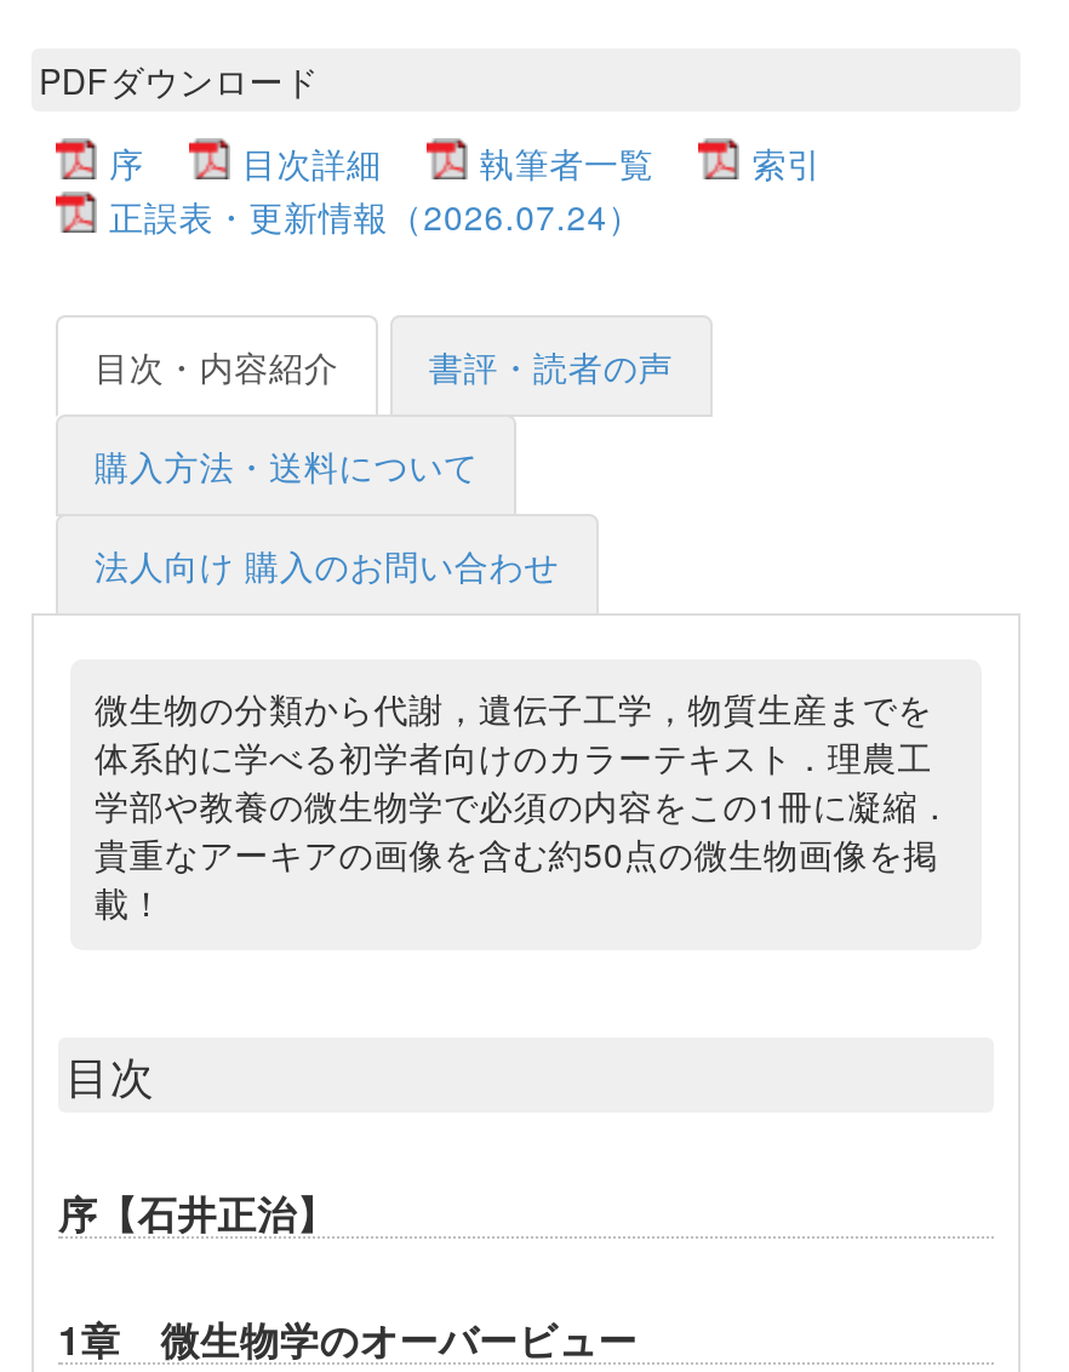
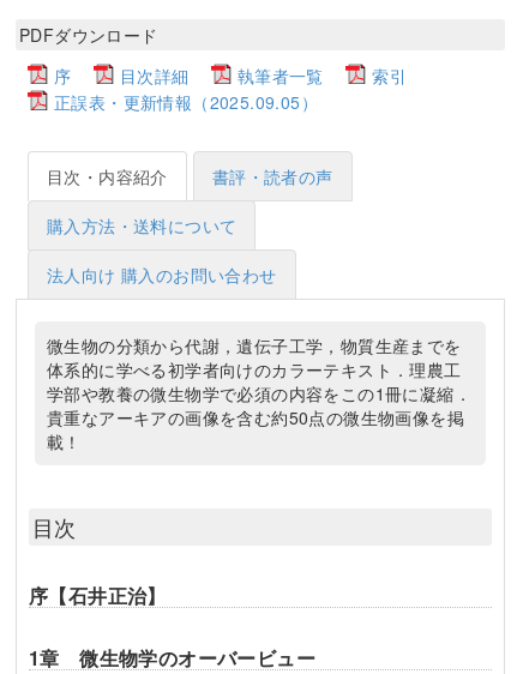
[109,190,642,239] 正誤表・更新情報（2026.07.24） -> [54,89,318,113] 正誤表・更新情報（2025.09.05）

